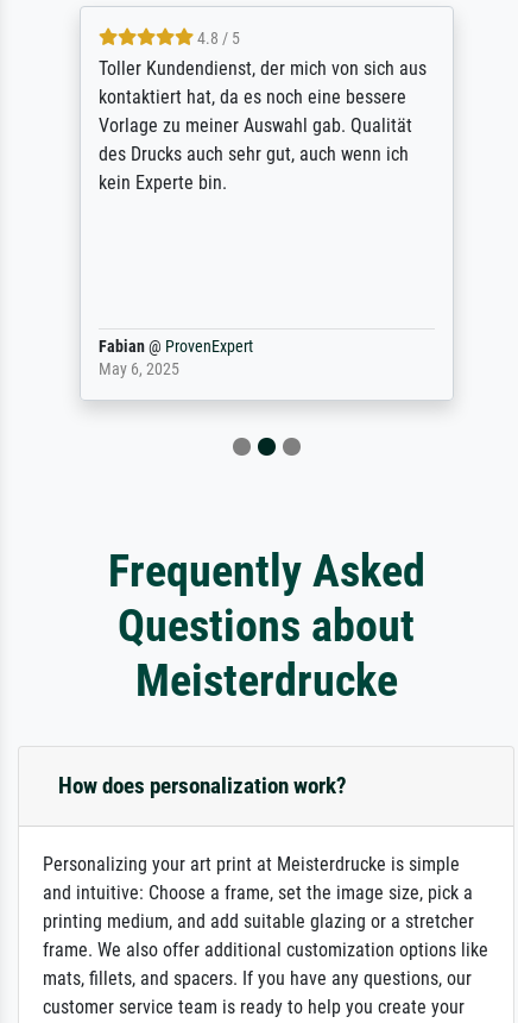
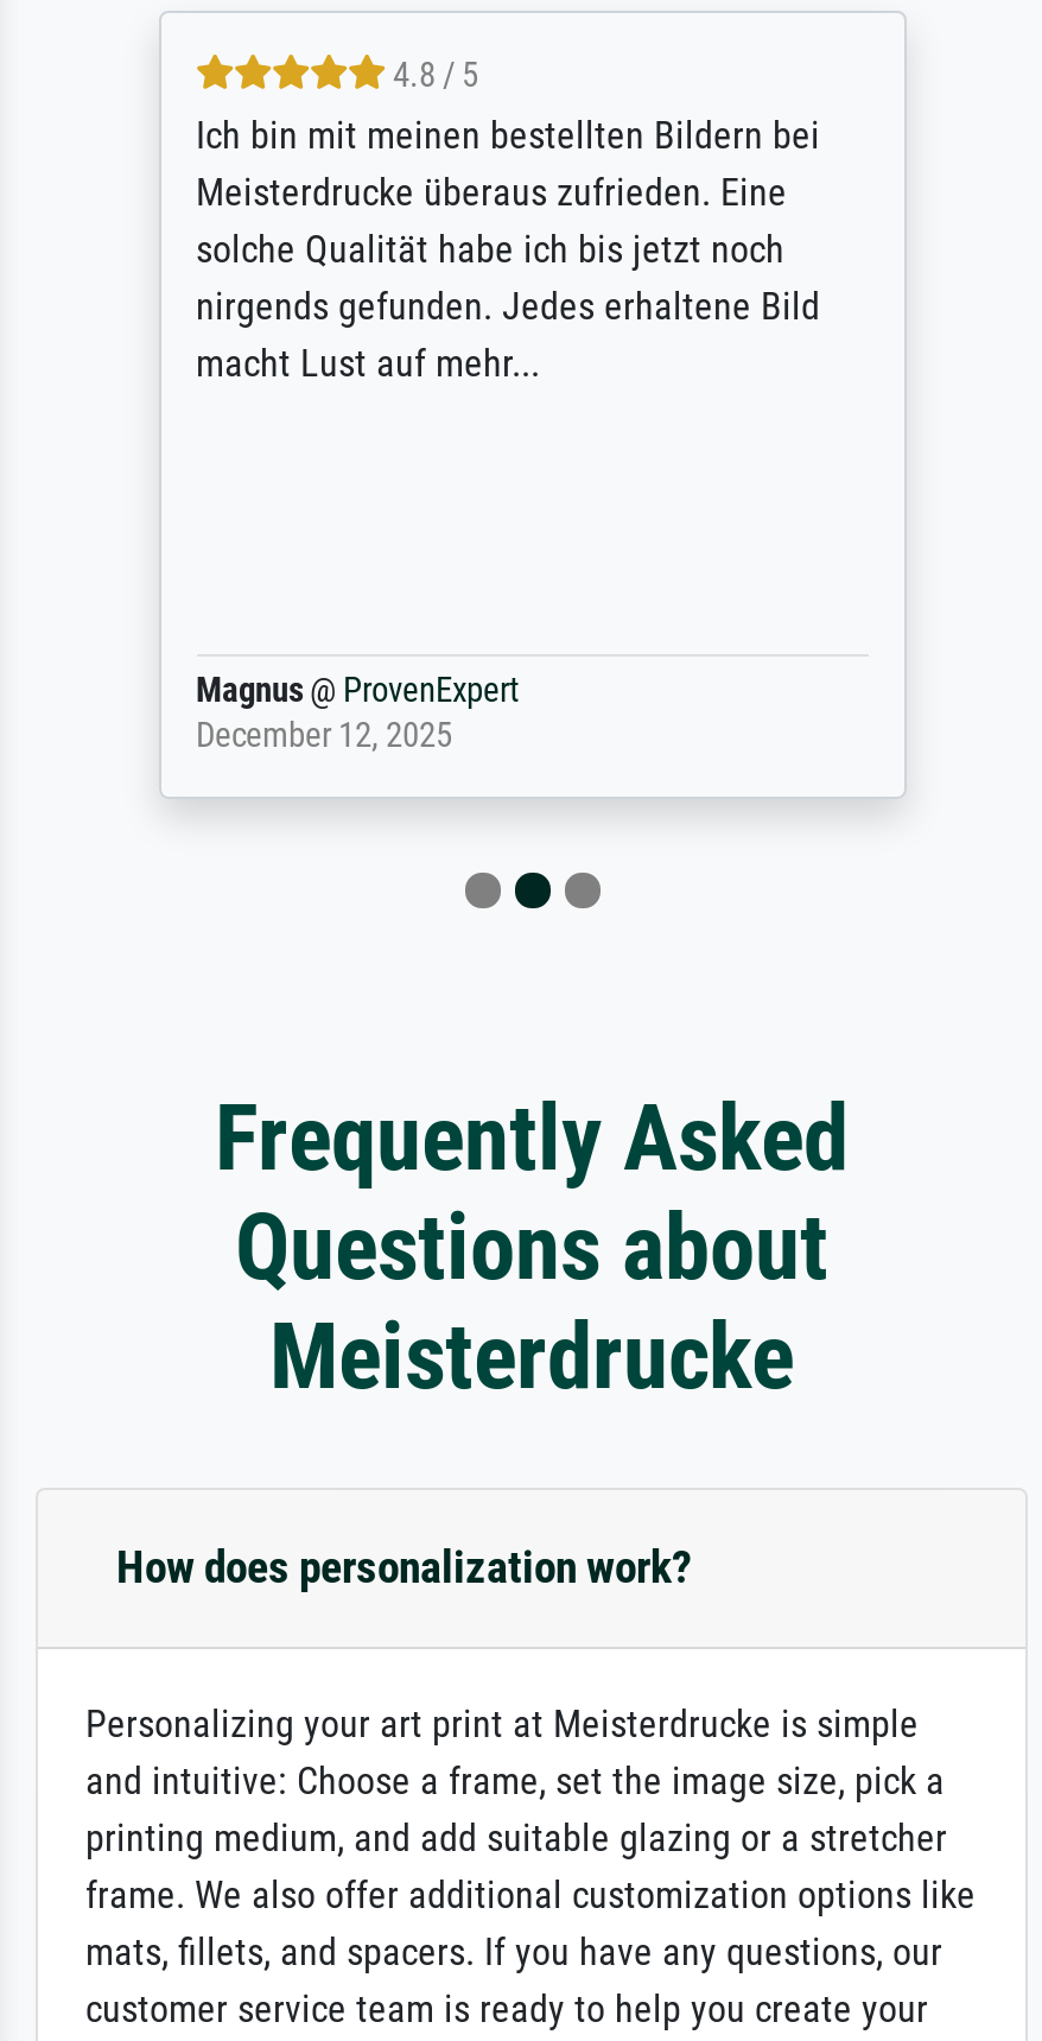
[98,58,426,194] Toller Kundendienst, der mich von sich aus | kontaktiert hat, da es noch eine bessere | Vorlage zu meiner Auswahl gab. Qualität | des Drucks auch sehr gut, auch wenn ich | kein Experte bin. -> [196,114,820,387] Ich bin mit meinen bestellten Bildern bei | Meisterdrucke überaus zufrieden. Eine | solche Qualität habe ich bis jetzt noch | nirgends gefunden. Jedes erhaltene Bild | macht Lust auf mehr...
[98,337,252,380] Fabian @ ProvenExpert | May 6, 2025 -> [196,672,519,758] Magnus @ ProvenExpert | December 12, 2025

